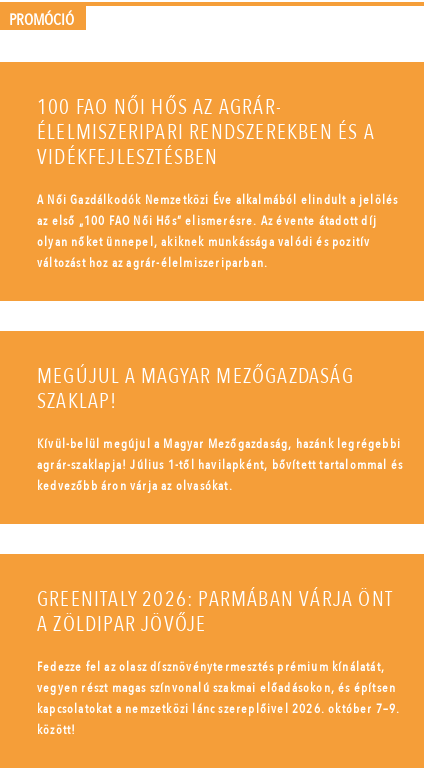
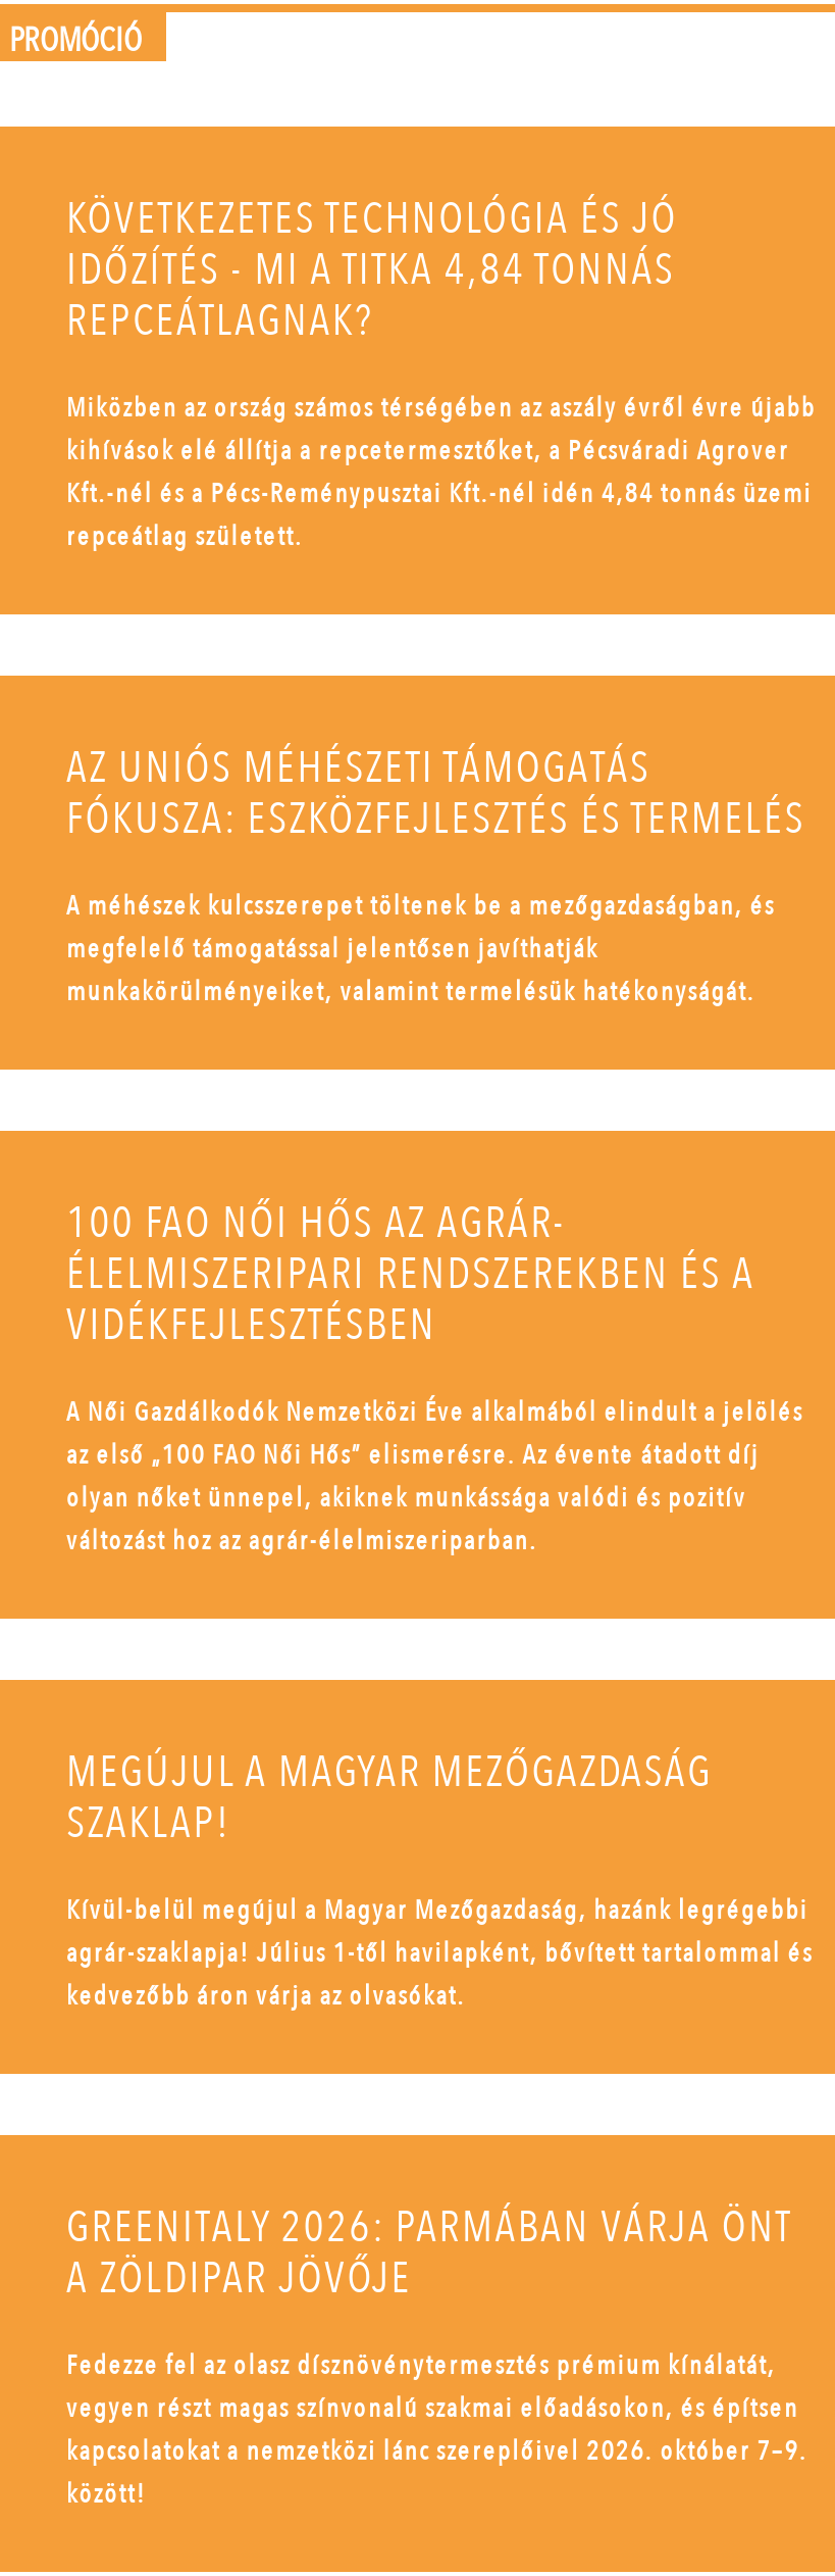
none -> [66,191,816,556] KÖVETKEZETES TECHNOLÓGIA ÉS JÓ | IDŐZÍTÉS - MI A TITKA 4,84 TONNÁS | REPCEÁTLAGNAK? | Miközben az ország számos térségében az aszály évről évre újabb | kihívások elé állítja a repcetermesztőket, a Pécsváradi Agrover | Kft.-nél és a Pécs-Reménypusztai Kft.-nél idén 4,84 tonnás üzemi | repceátlag született.
none -> [66,740,805,1011] AZ UNIÓS MÉHÉSZETI TÁMOGATÁS | FÓKUSZA: ESZKÖZFEJLESZTÉS ÉS TERMELÉS | A méhészek kulcsszerepet töltenek be a mezőgazdaságban, és | megfelelő támogatással jelentősen javíthatják | munkakörülményeiket, valamint termelésük hatékonyságát.

